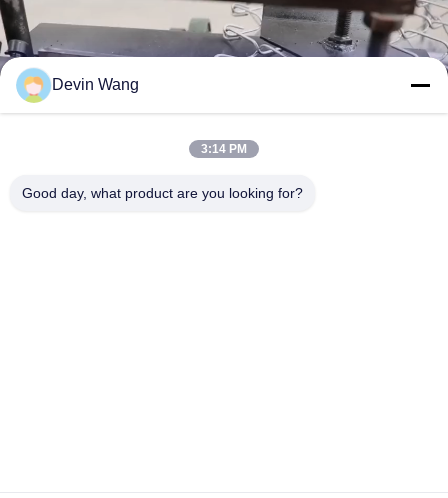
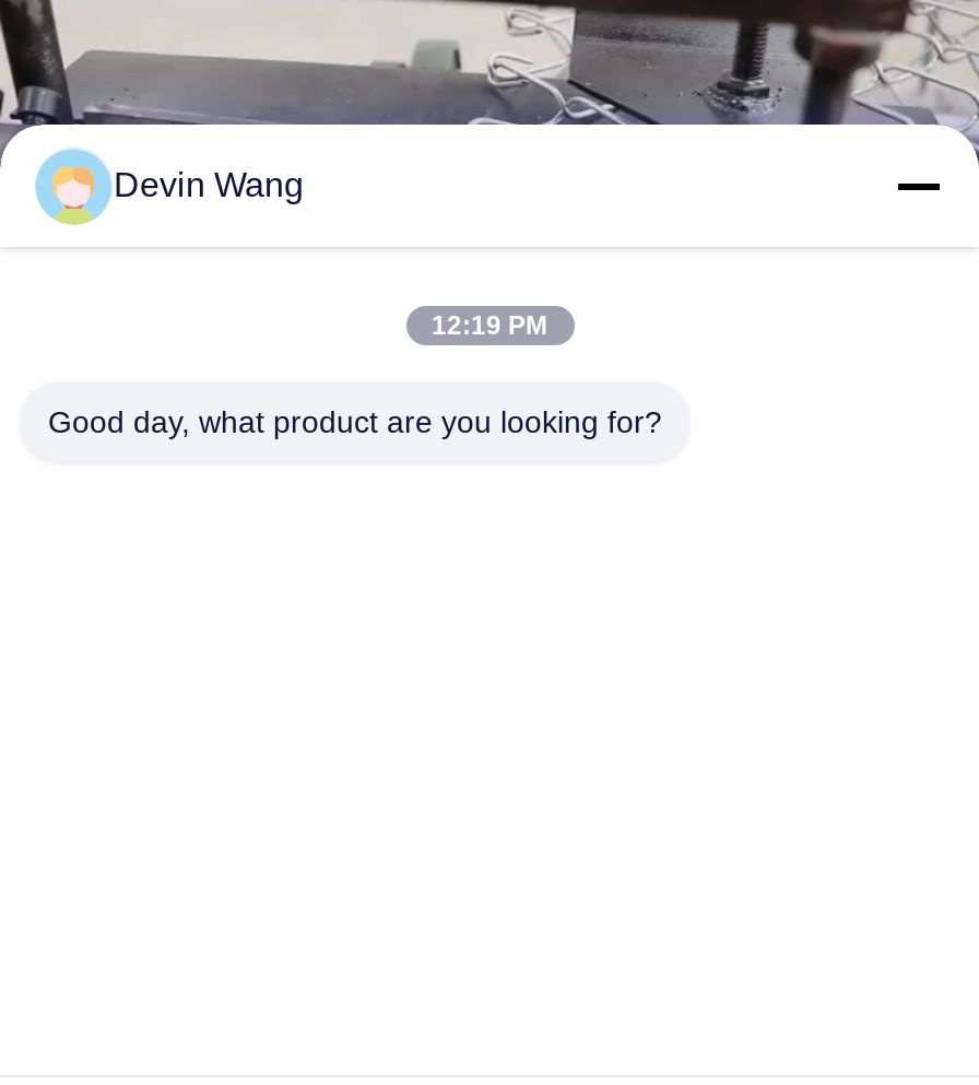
[201,142,247,156] 3:14 PM -> [432,310,547,341] 12:19 PM

